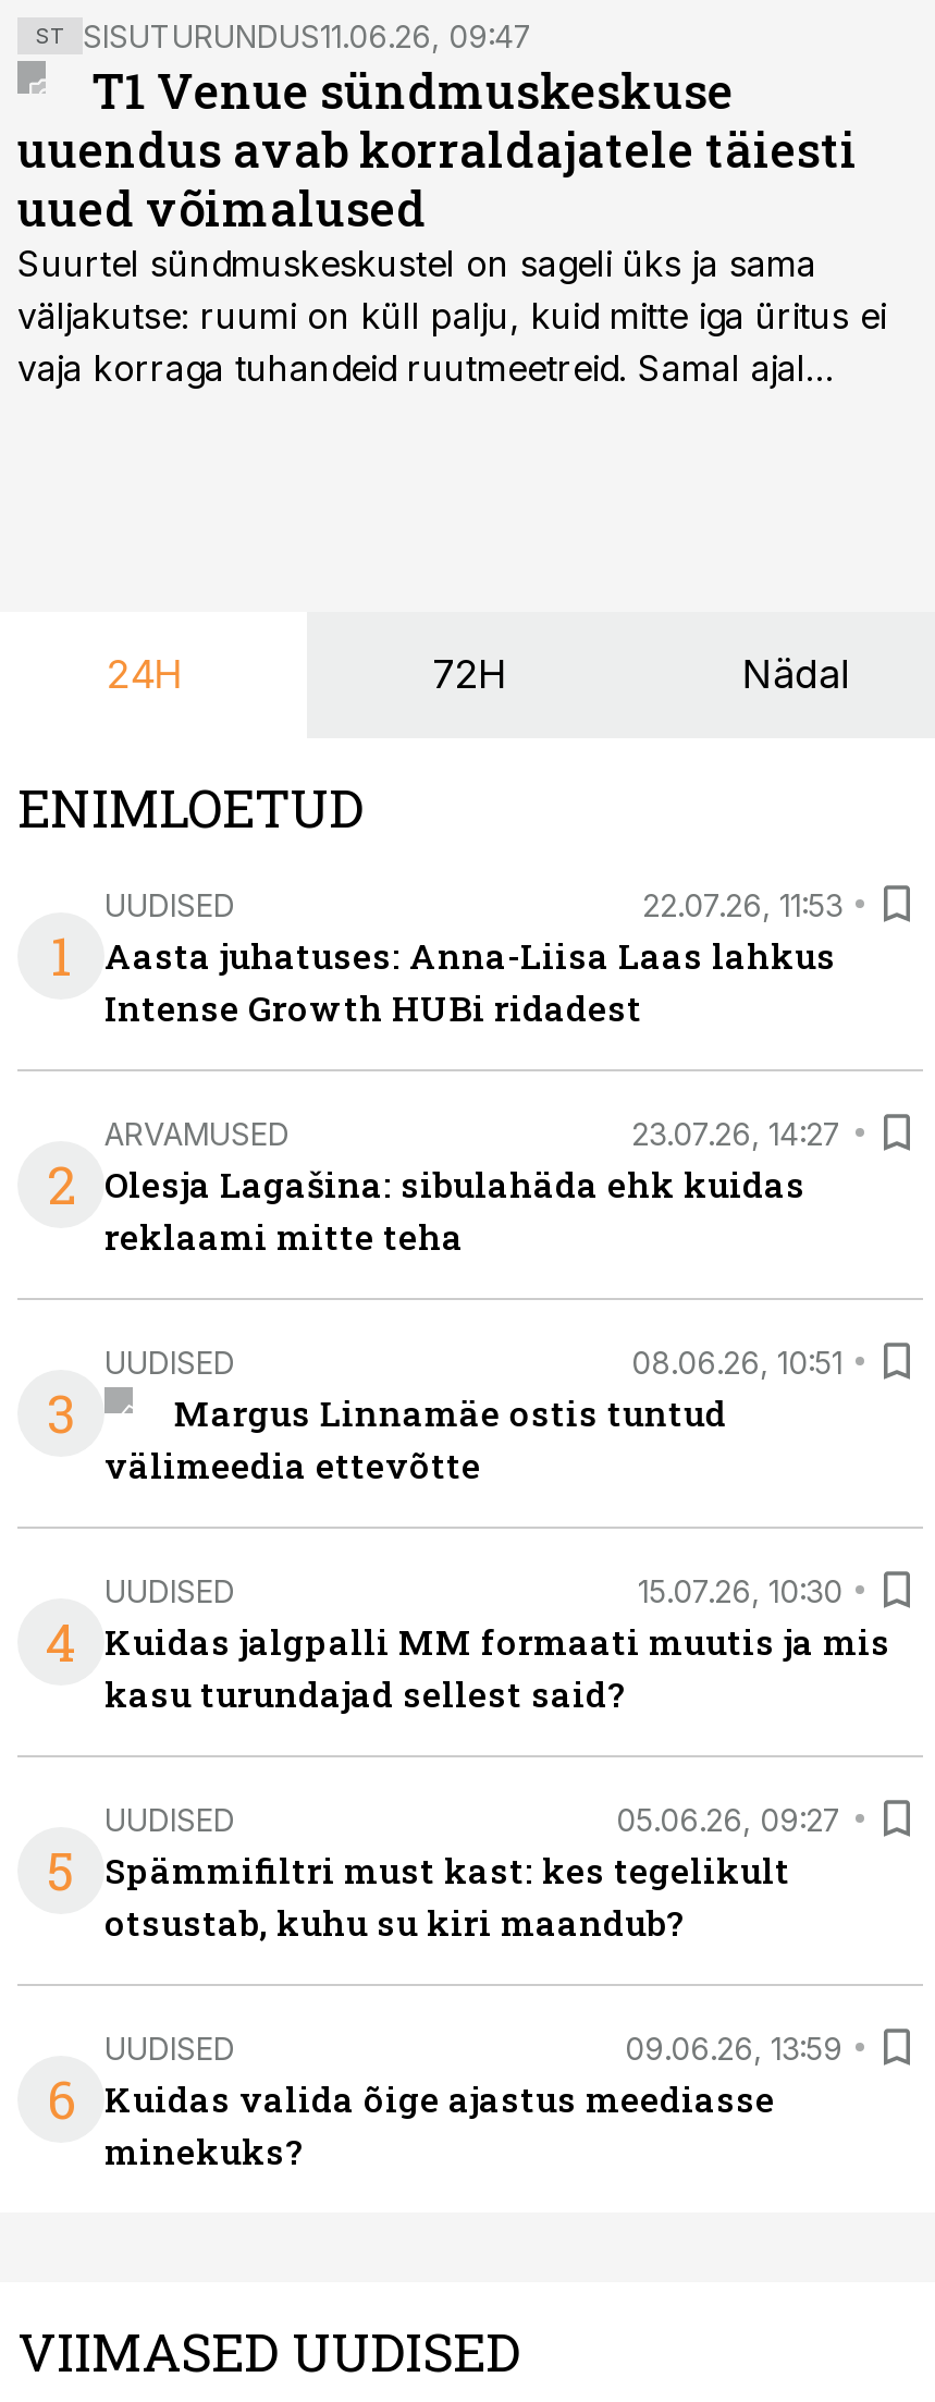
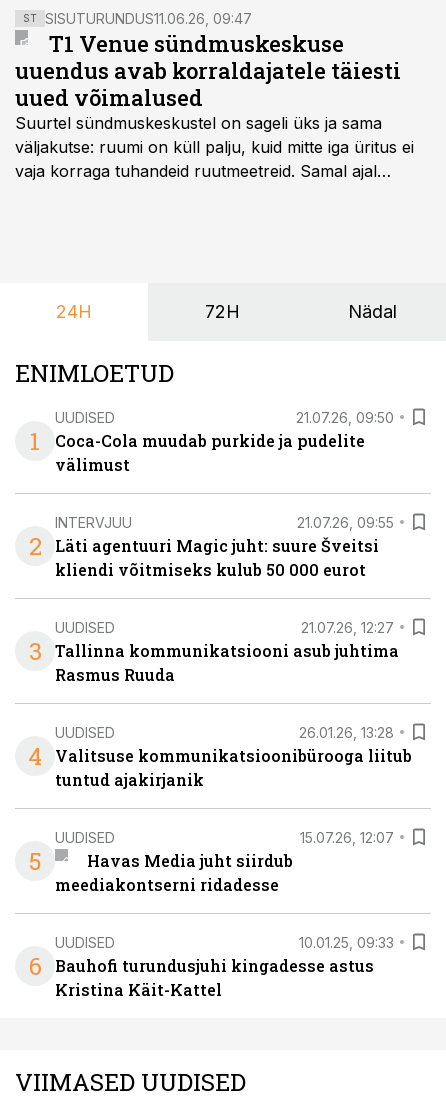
[104,885,842,1030] 22.07.26, 11:53 | Aasta juhatuses: Anna-Liisa Laas lahkus | Intense Growth HUBi ridadest -> [55,408,394,475] 21.07.26, 09:50 | Coca-Cola muudab purkide ja pudelite | välimust
[104,1114,842,1259] ARVAMUSED | 23.07.26, 14:27 | Olesja Lagašina: sibulahäda ehk kuidas | reklaami mitte teha -> [55,513,394,580] INTERVJUU | 21.07.26, 09:55 | Läti agentuuri Magic juht: suure Šveitsi | kliendi võitmiseks kulub 50 000 eurot
[104,1343,842,1487] 08.06.26, 10:51 | Margus Linnamäe ostis tuntud | välimeedia ettevõtte -> [55,618,399,685] 21.07.26, 12:27 | Tallinna kommunikatsiooni asub juhtima | Rasmus Ruuda
[104,1571,890,1716] 15.07.26, 10:30 | Kuidas jalgpalli MM formaati muutis ja mis | kasu turundajad sellest said? -> [55,723,412,790] 26.01.26, 13:28 | Valitsuse kommunikatsioonibürooga liitub | tuntud ajakirjanik
[104,1800,842,1945] 05.06.26, 09:27 | Spämmifiltri must kast: kes tegelikult | otsustab, kuhu su kiri maandub? -> [55,828,394,895] 15.07.26, 12:07 | Havas Media juht siirdub | meediakontserni ridadesse
[104,2029,842,2173] 09.06.26, 13:59 | Kuidas valida õige ajastus meediasse | minekuks? -> [55,933,394,1000] 10.01.25, 09:33 | Bauhofi turundusjuhi kingadesse astus | Kristina Käit-Kattel

